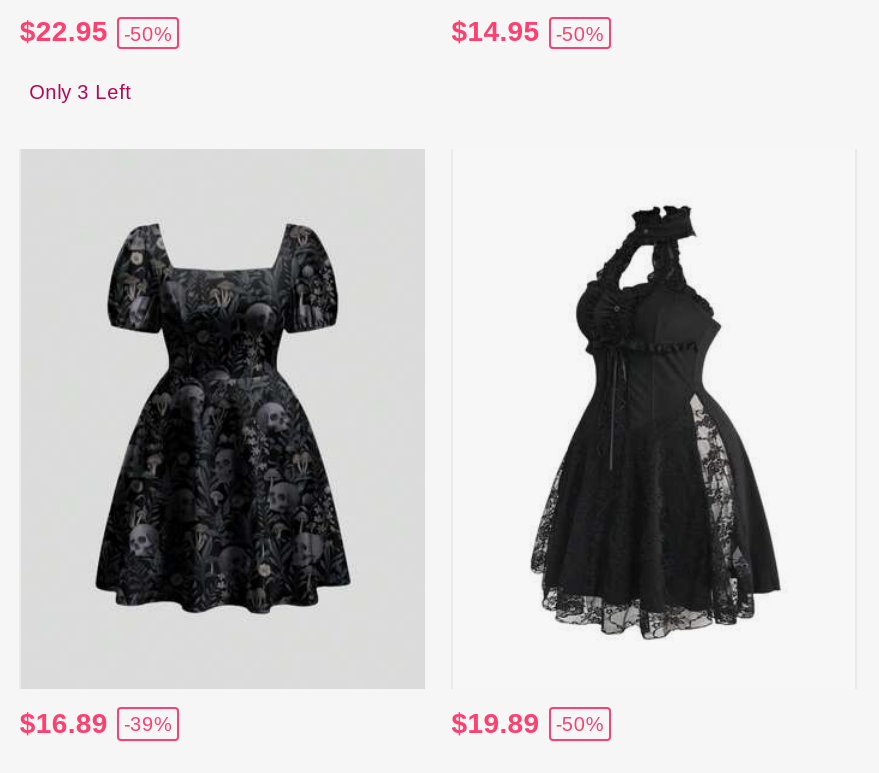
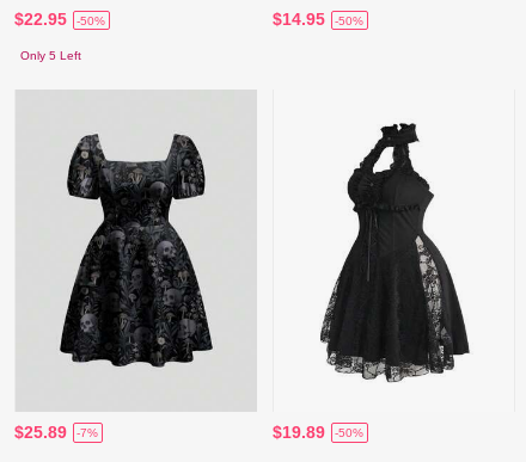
[29,81,131,103] Only 3 Left -> [20,49,81,62] Only 5 Left
[20,706,108,738] $16.89 -> [15,422,67,441] $25.89
[124,713,172,735] -39% -> [77,426,99,439] -7%

